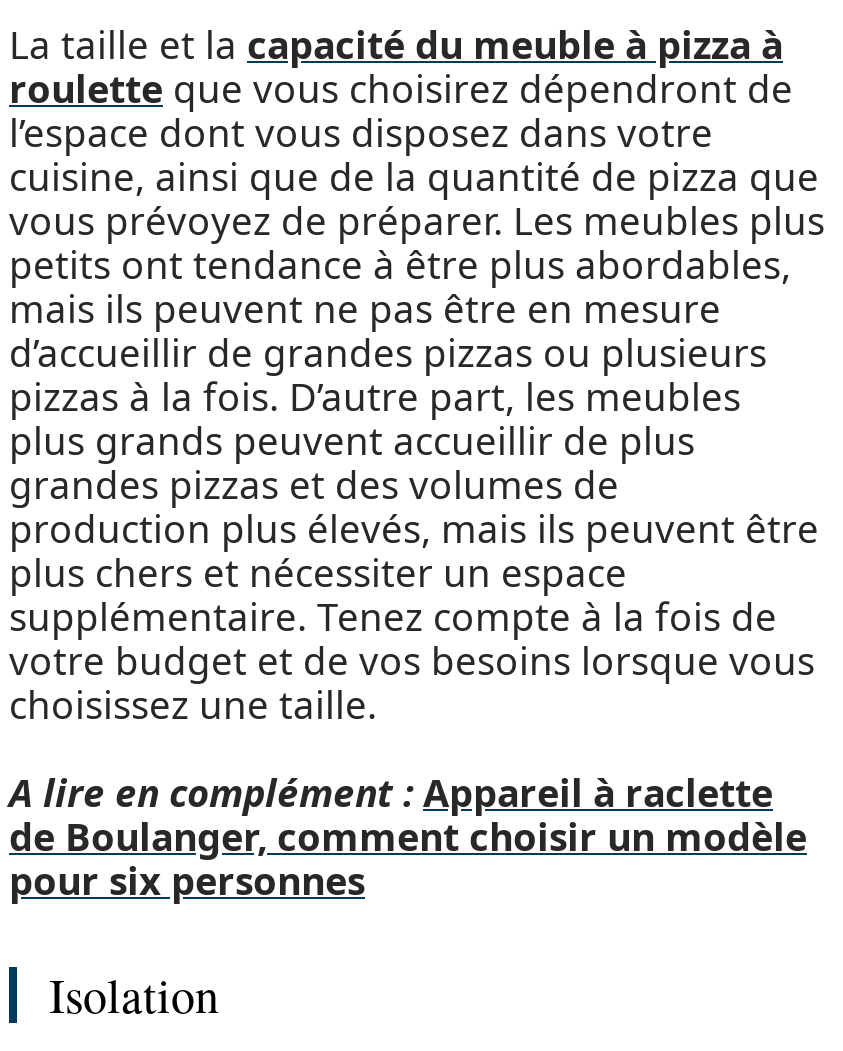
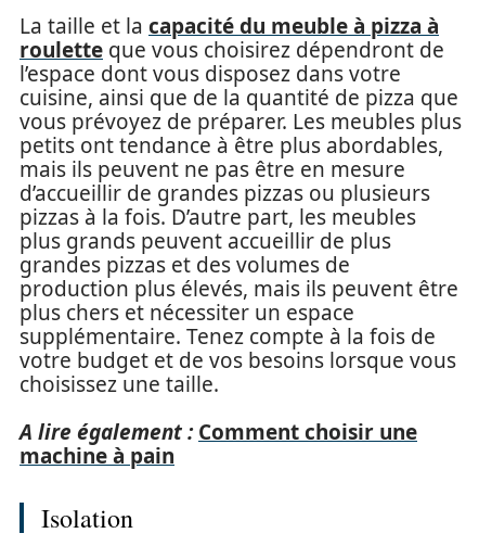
[9,767,807,907] A lire en complément : Appareil à raclette | de Boulanger, comment choisir un modèle | pour six personnes -> [20,418,417,470] A lire également : Comment choisir une | machine à pain

